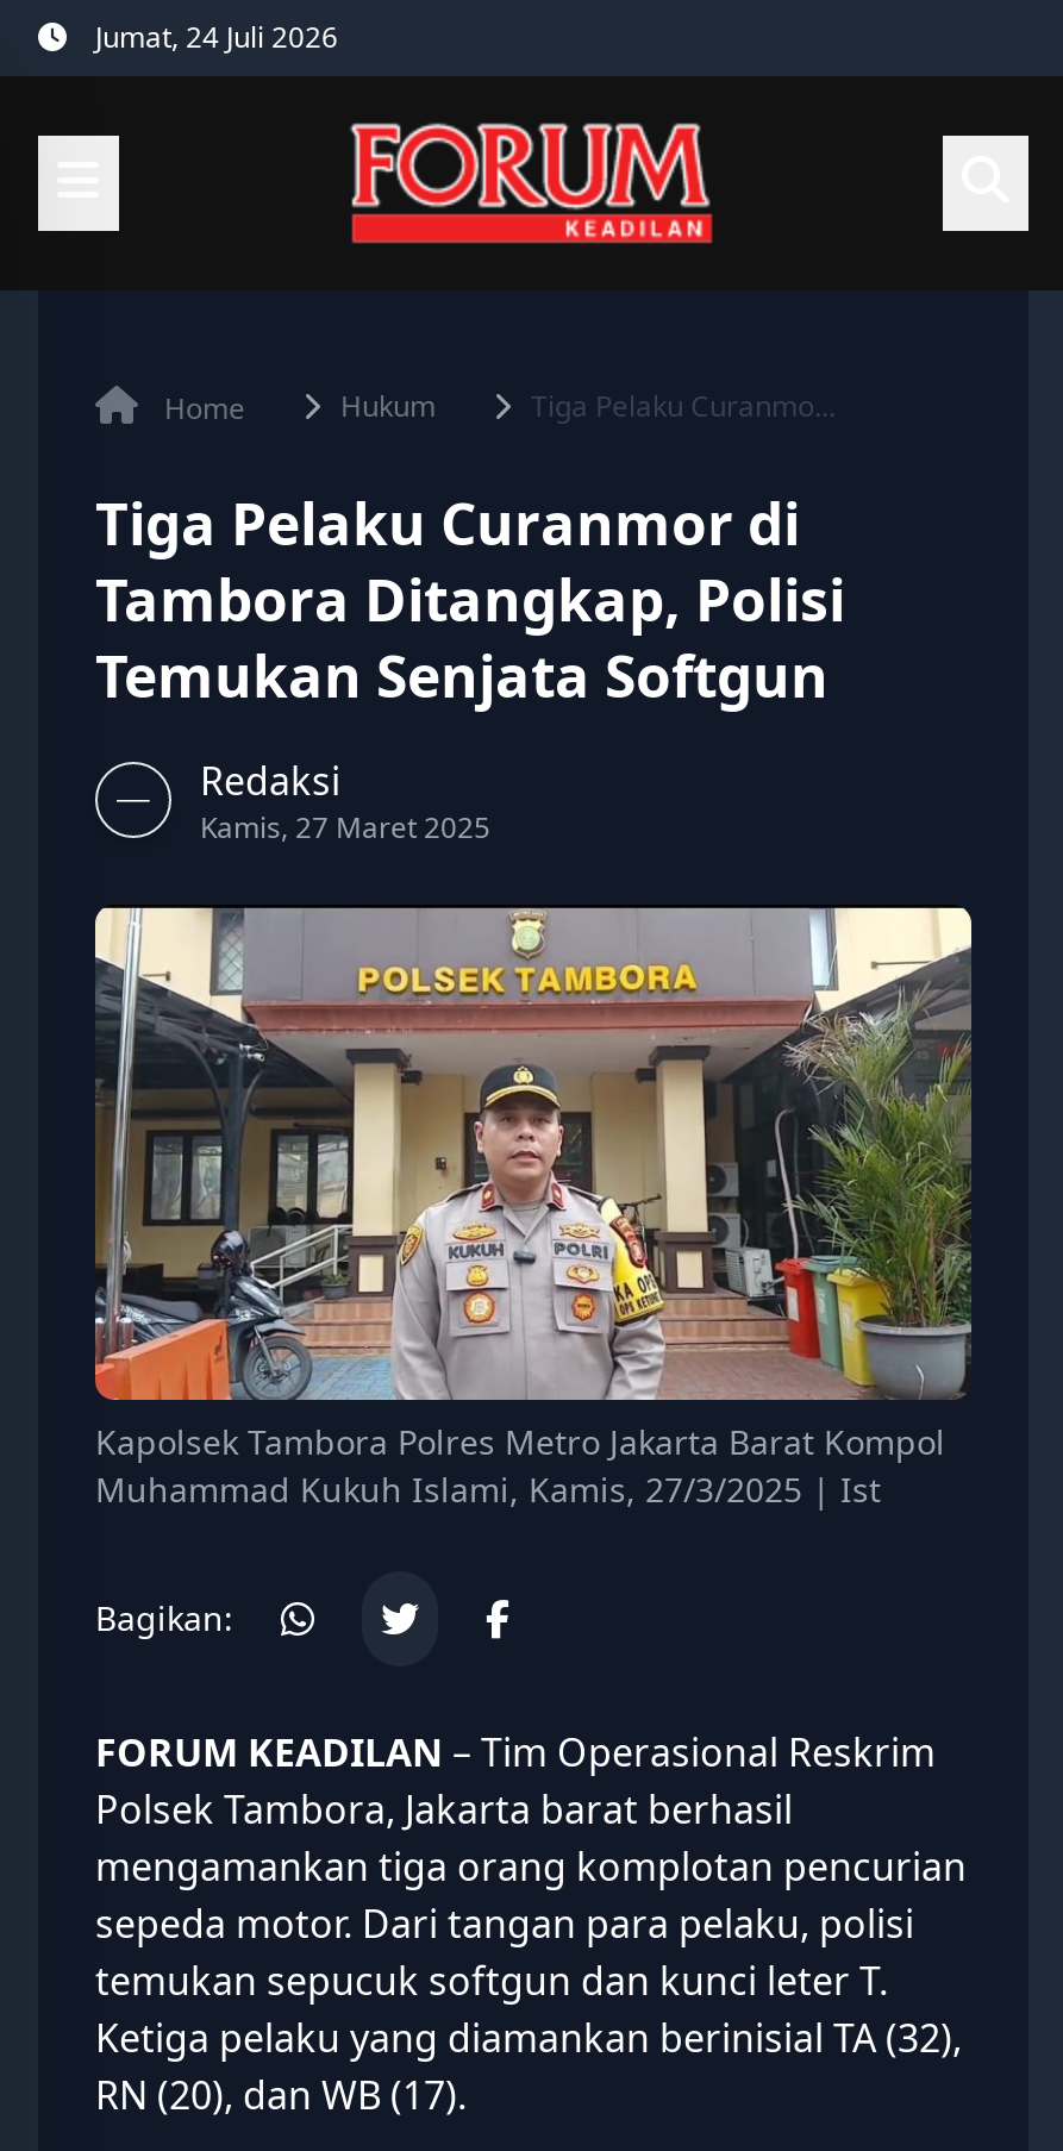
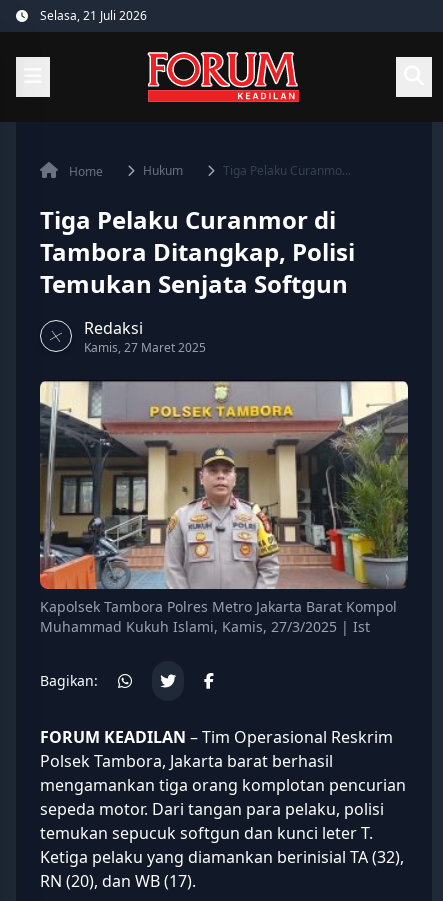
[95,17,338,57] Jumat, 24 Juli 2026 -> [40,7,147,24] Selasa, 21 Juli 2026

